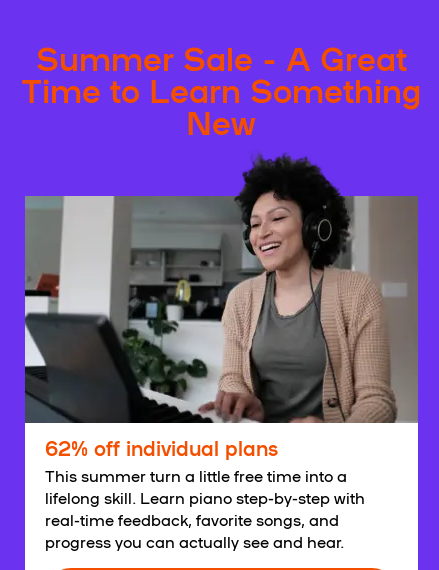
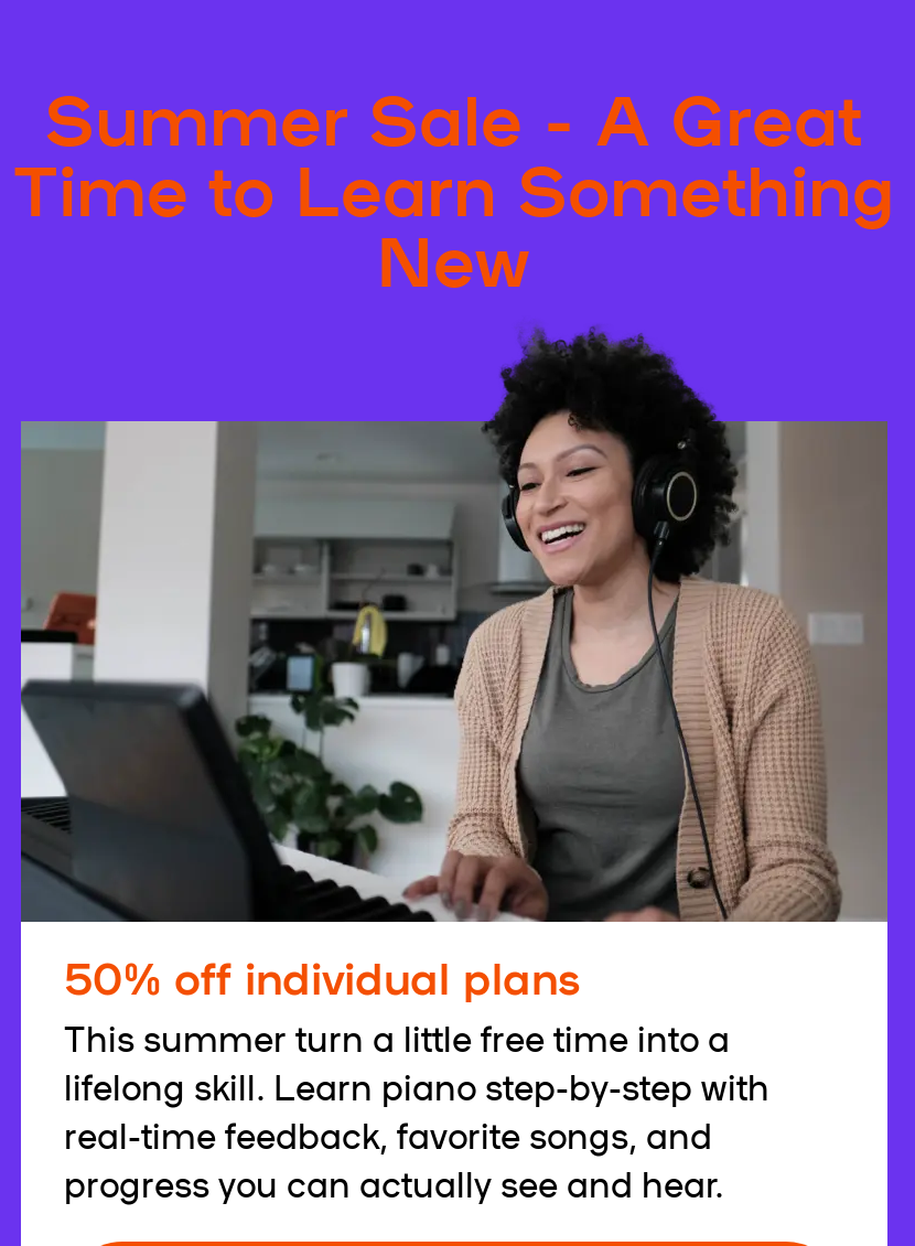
[44,432,277,460] 62% off individual plans -> [64,943,580,1005] 50% off individual plans

